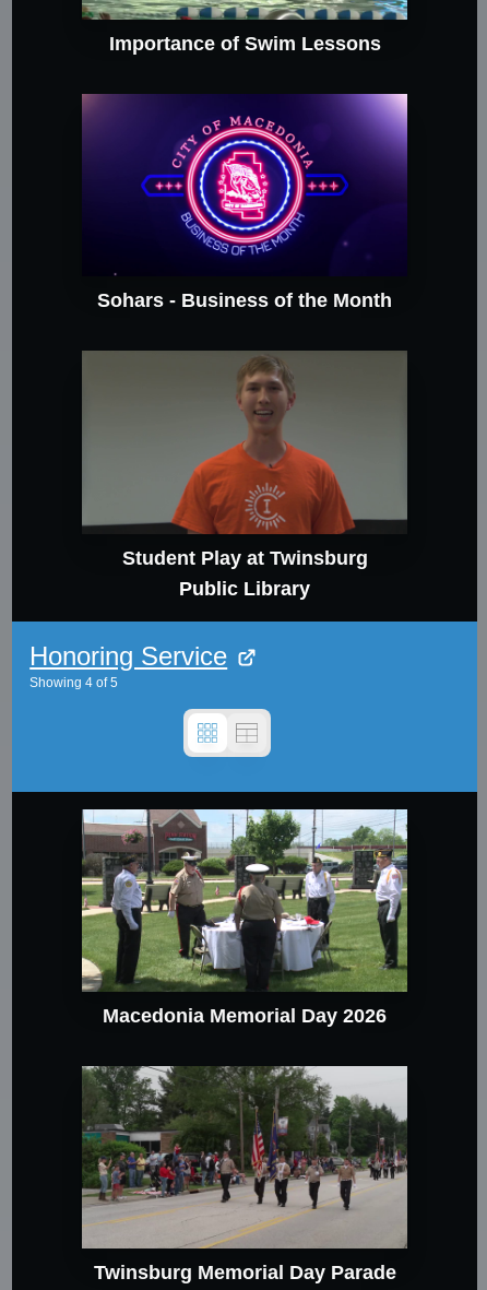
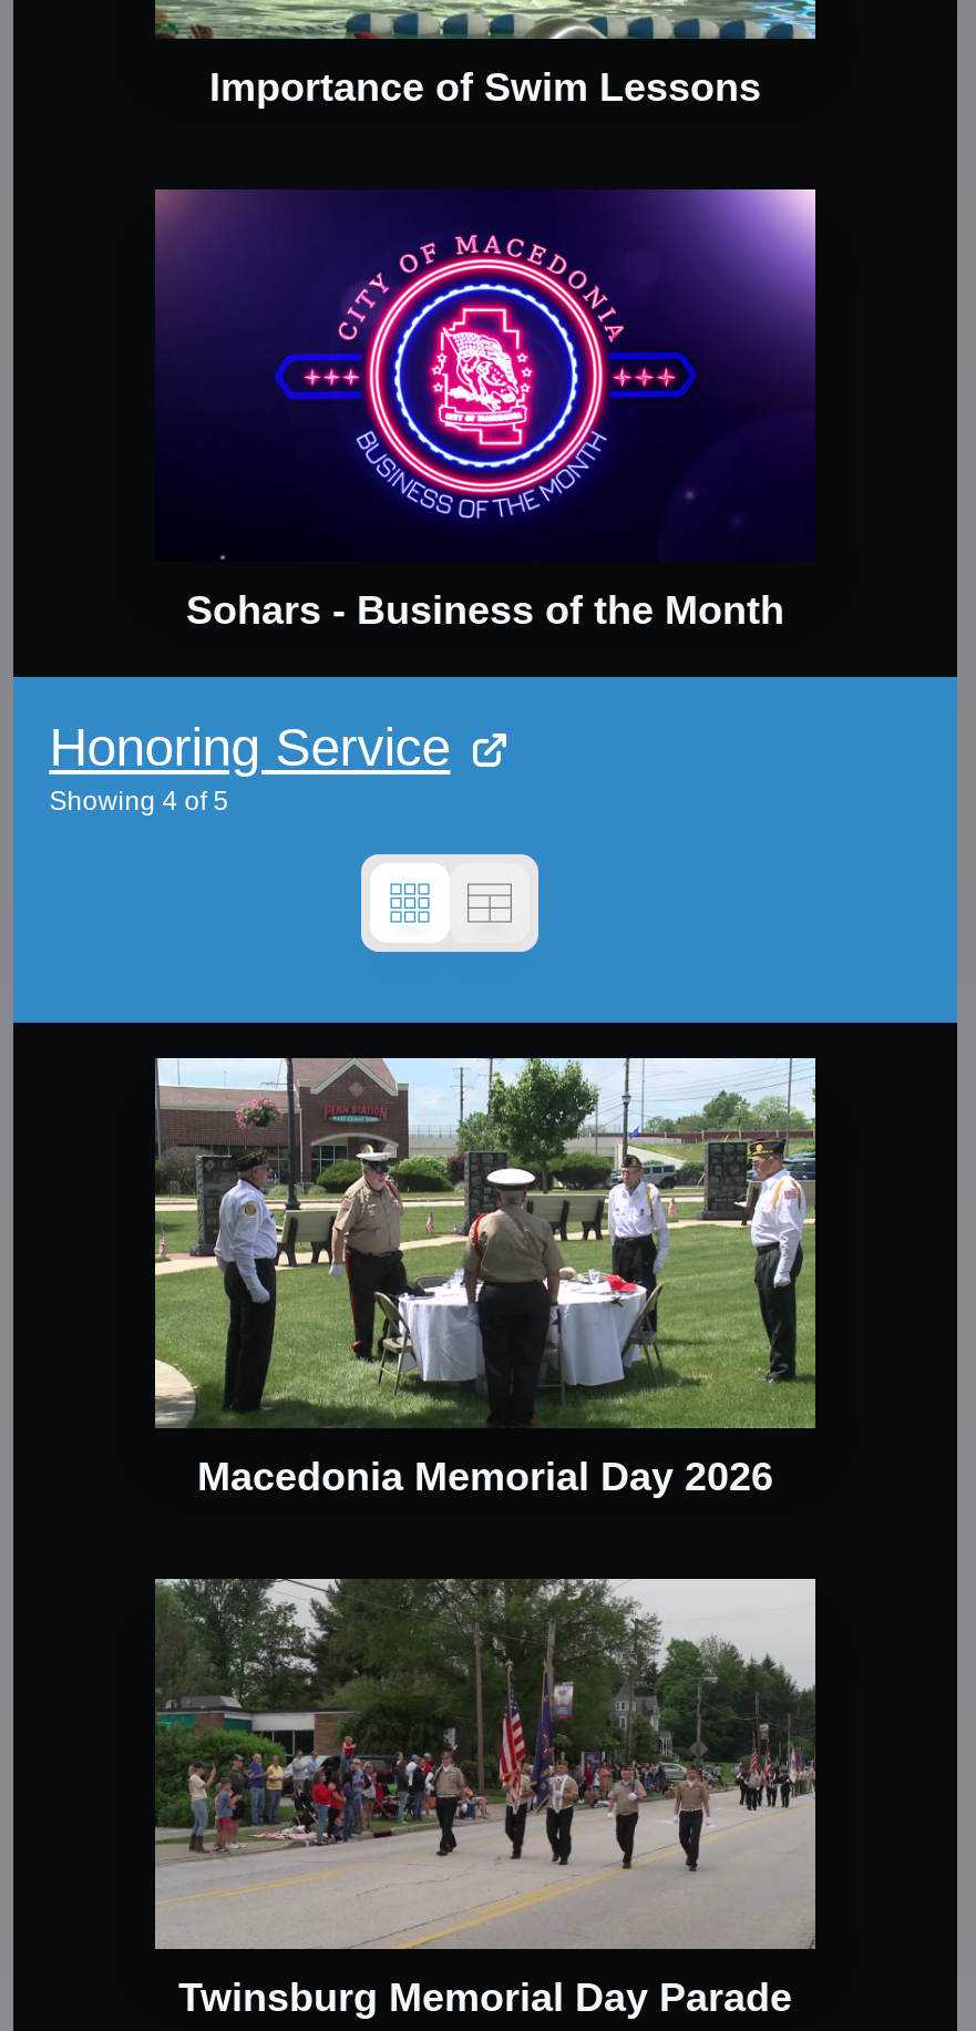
[81,351,408,599] [image] | Student Play at Twinsburg | Public Library -> none

